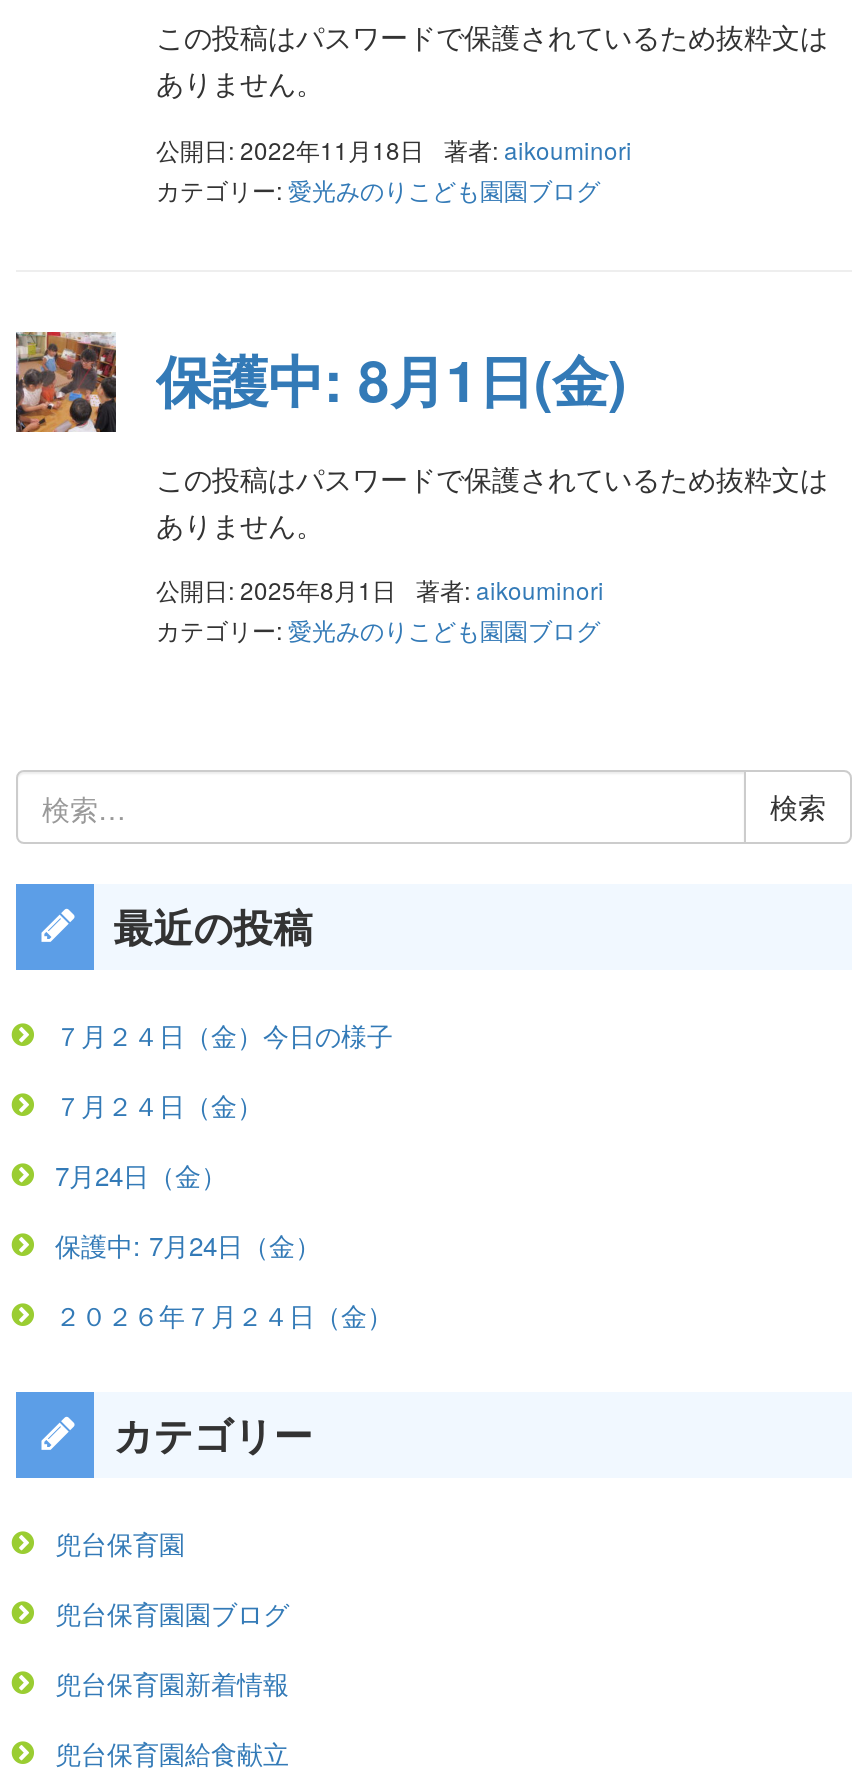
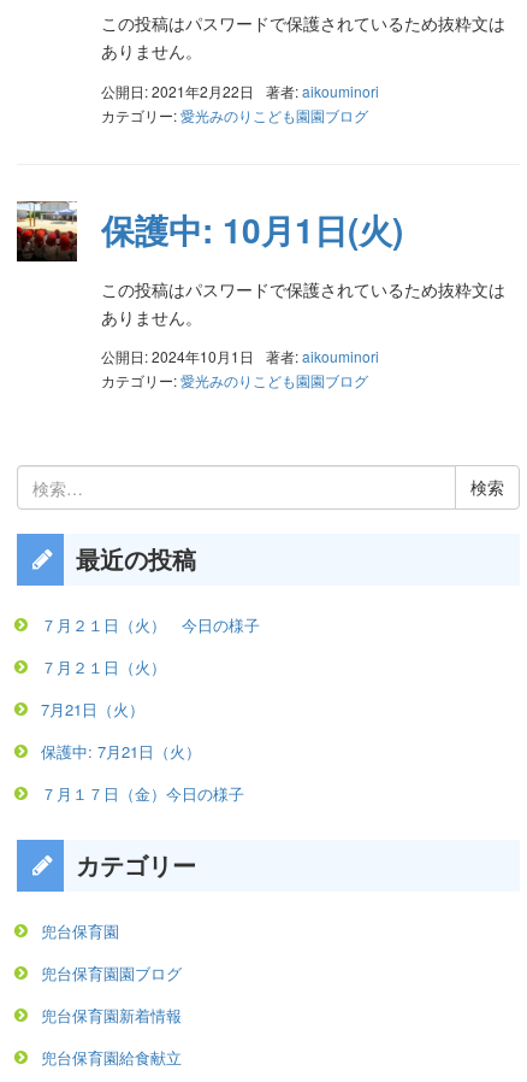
[156,131,632,165] 公開日: 2022年11月18日 著者: aikouminori -> [101,80,379,101] 公開日: 2021年2月22日 著者: aikouminori
[14,330,626,434] [image] | 保護中: 8月1日(金) -> [16,200,403,263] [image] | 保護中: 10月1日(火)
[156,572,604,606] 公開日: 2025年8月1日 著者: aikouminori -> [101,346,379,366] 公開日: 2024年10月1日 著者: aikouminori
[55,1017,393,1055] ７月２４日（金）今日の様子 -> [40,614,259,637] ７月２１日（火） 今日の様子
[55,1087,263,1125] ７月２４日（金） -> [40,656,165,679] ７月２１日（火）
[55,1157,227,1195] 7月24日（金） -> [40,698,144,721] 7月21日（火）
[55,1227,321,1265] 保護中: 7月24日（金） -> [40,740,200,763] 保護中: 7月21日（火）
[55,1297,393,1335] ２０２６年７月２４日（金） -> [40,783,244,805] ７月１７日（金）今日の様子

